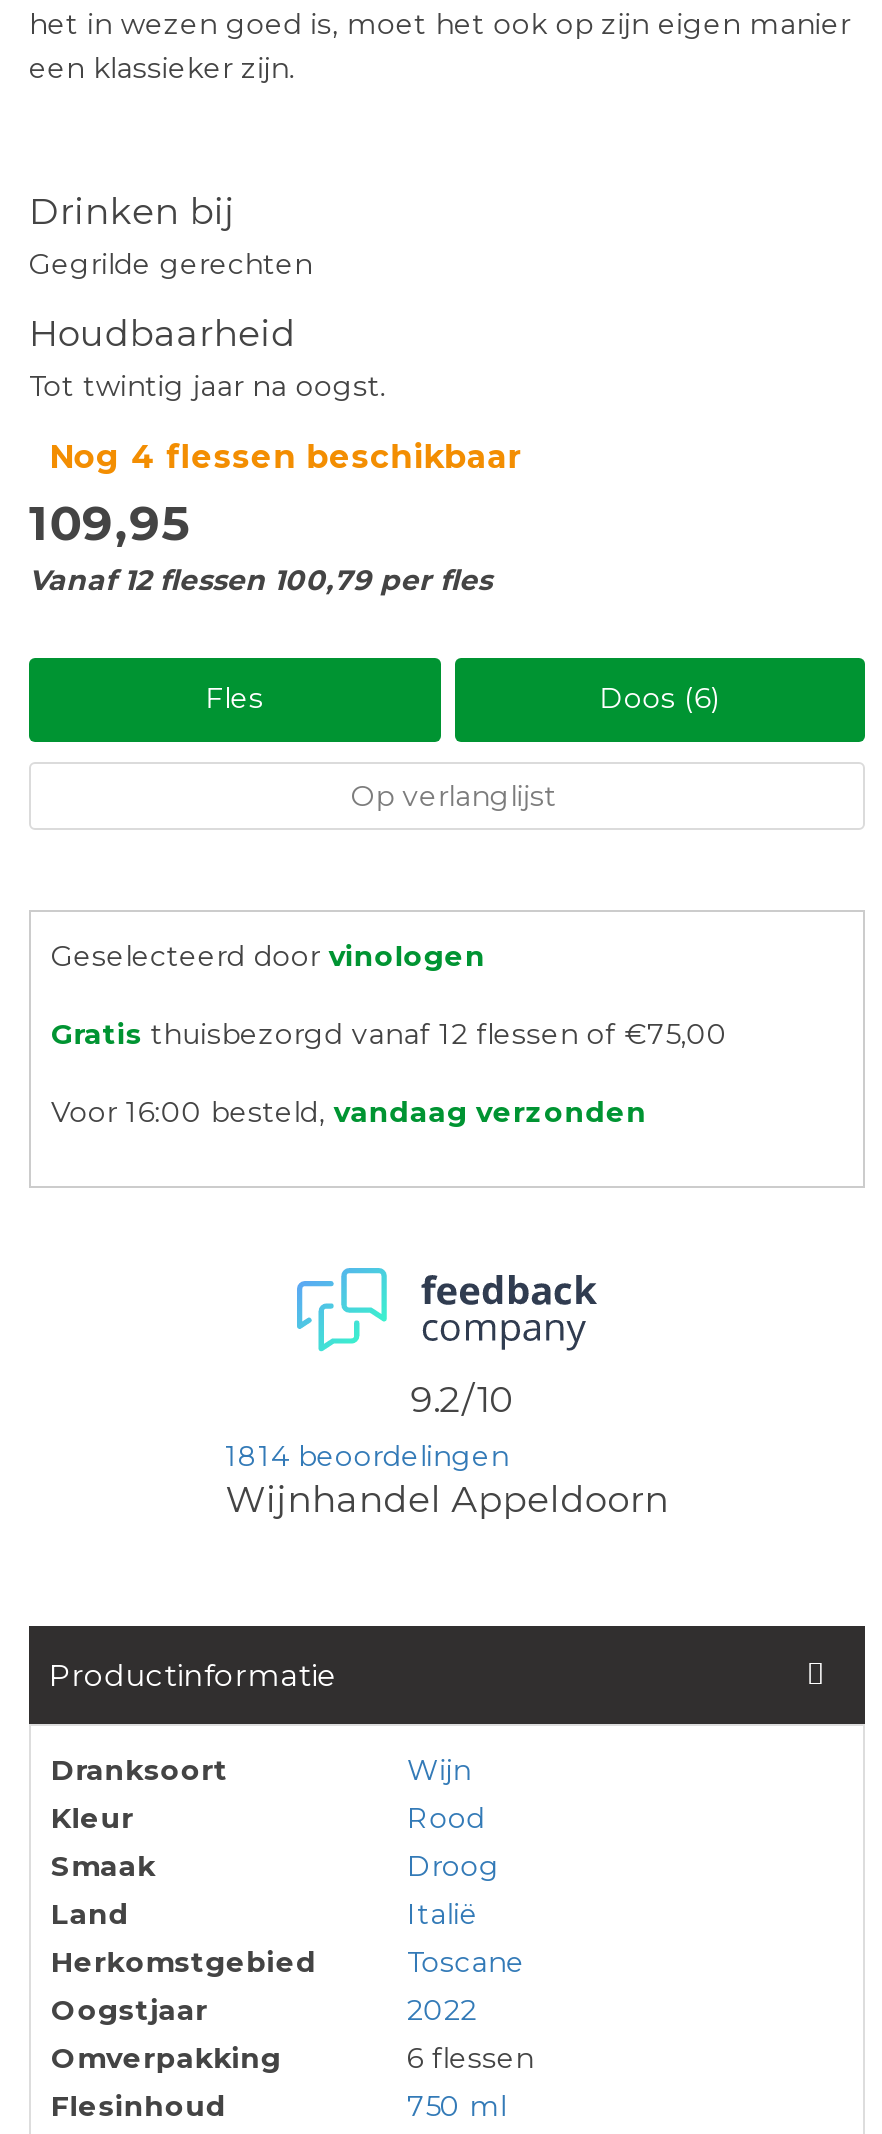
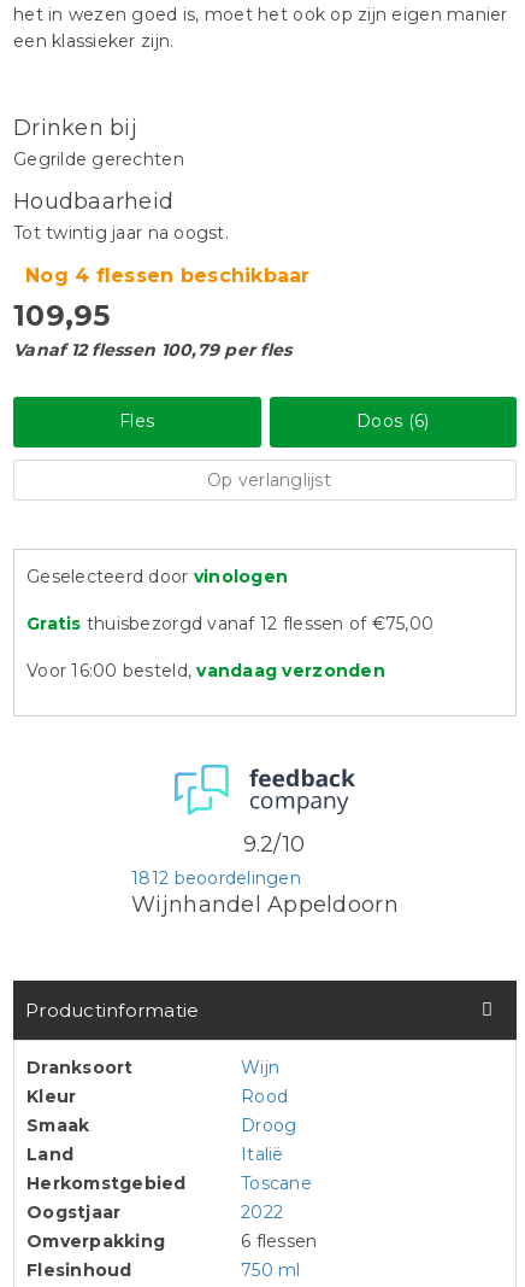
[225,1439,509,1475] 1814 beoordelingen -> [131,868,301,889] 1812 beoordelingen

